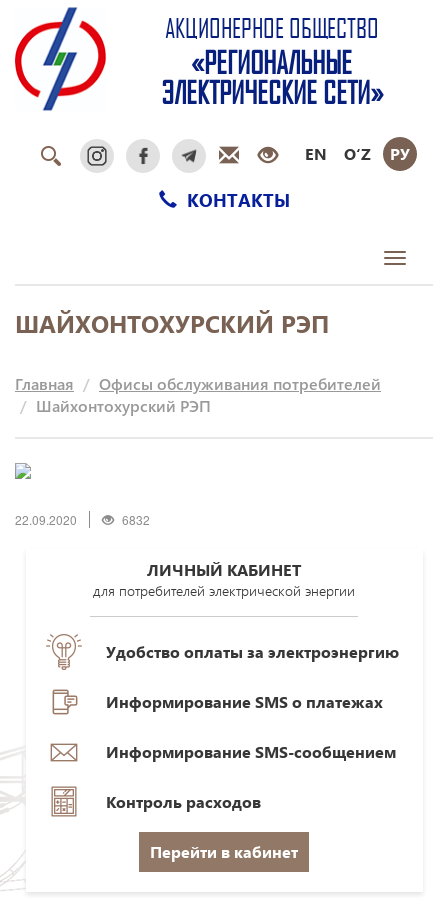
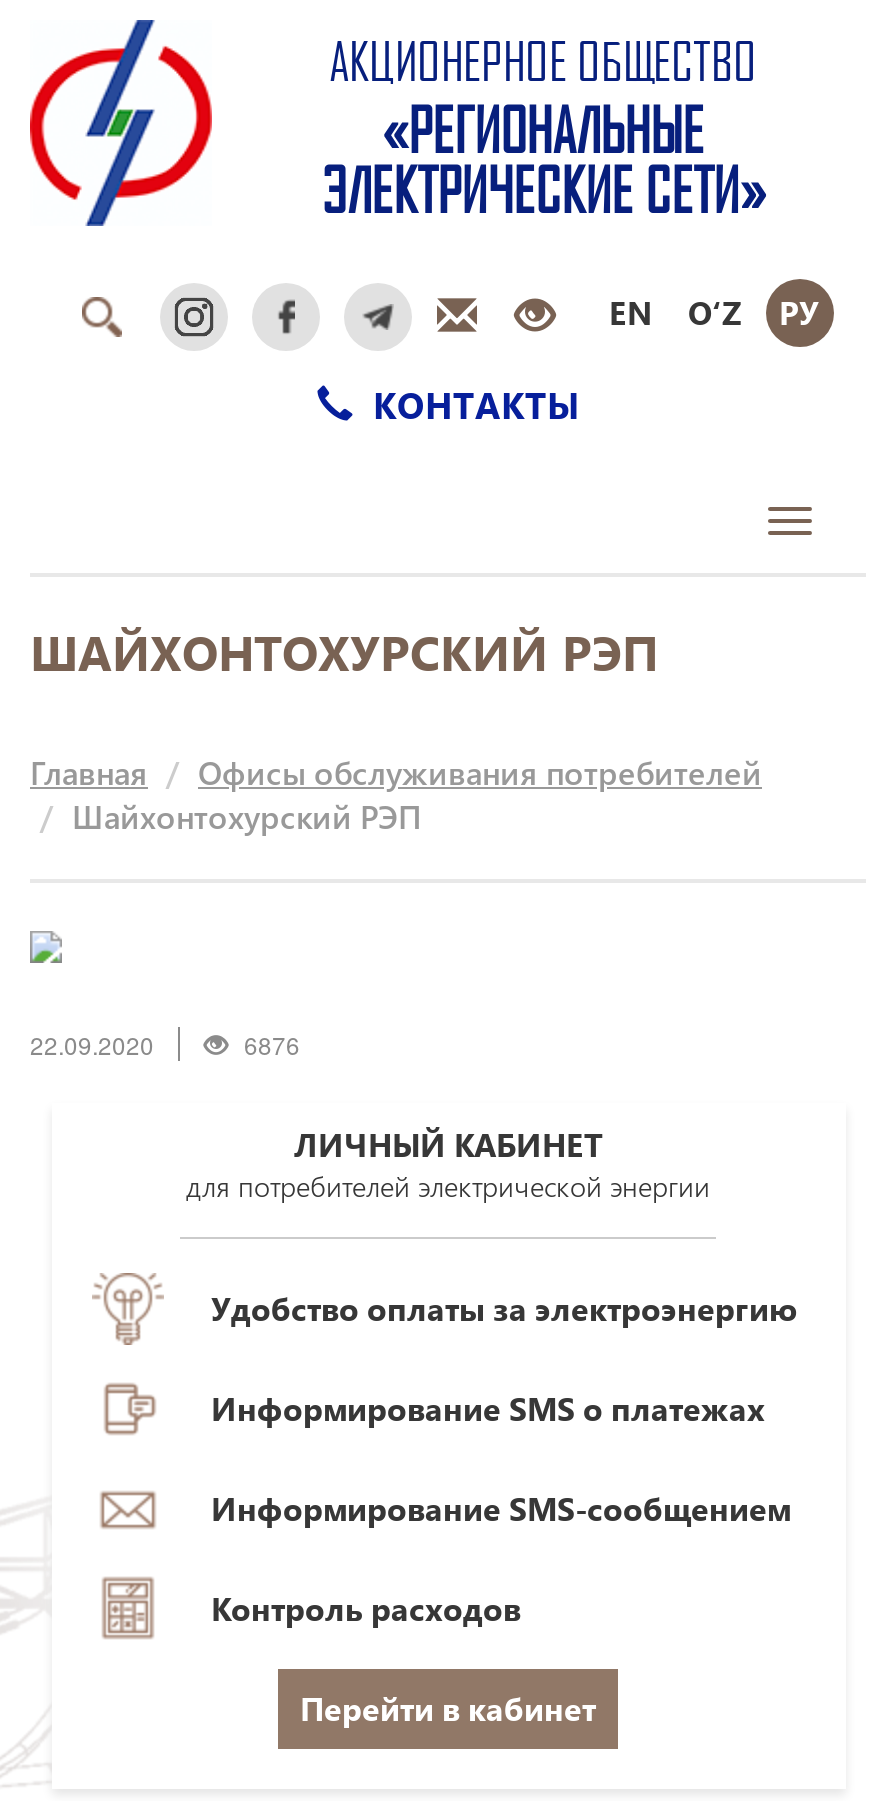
[119,511,150,528] 6832 -> [238,1028,300,1062] 6876

